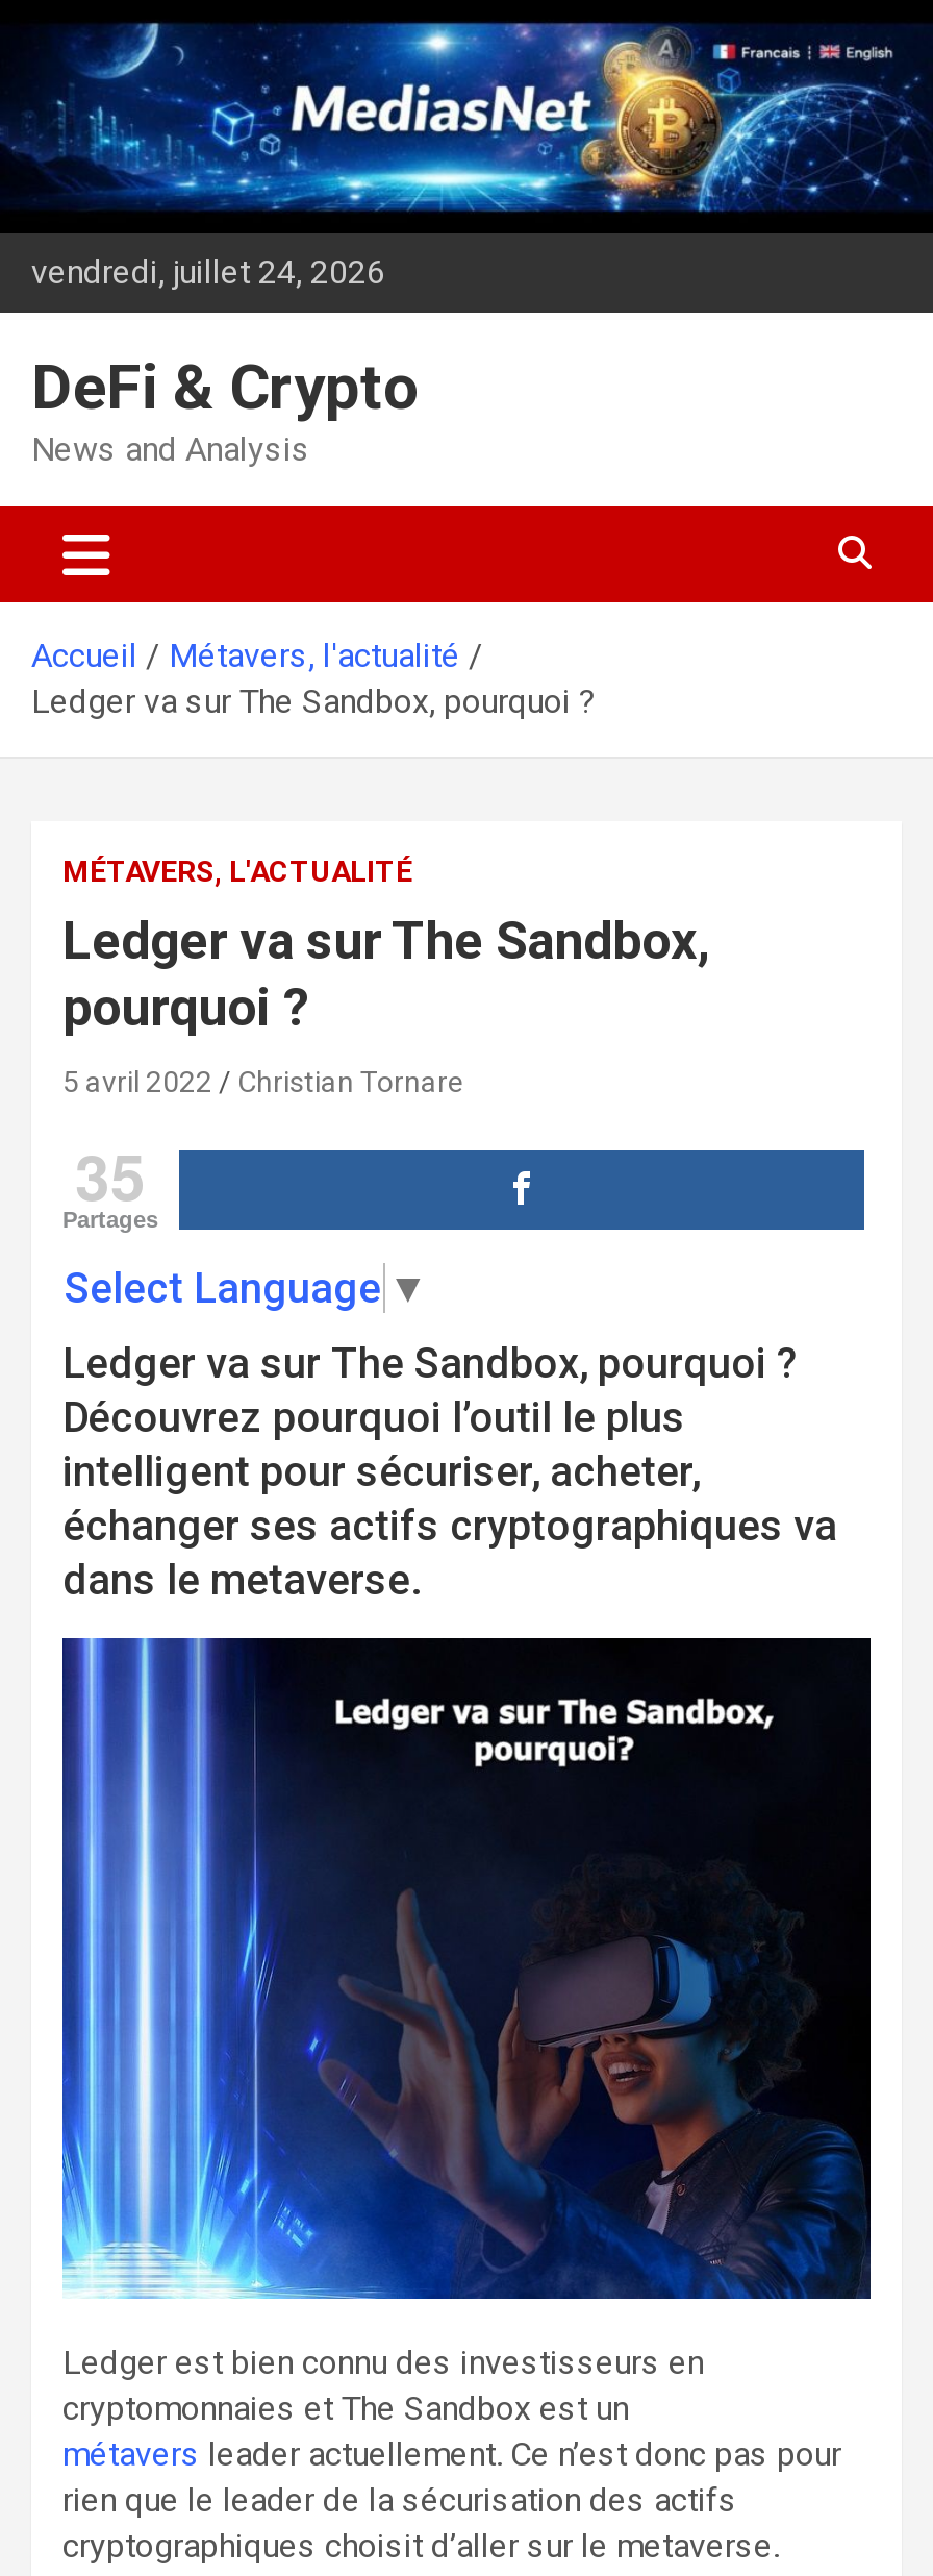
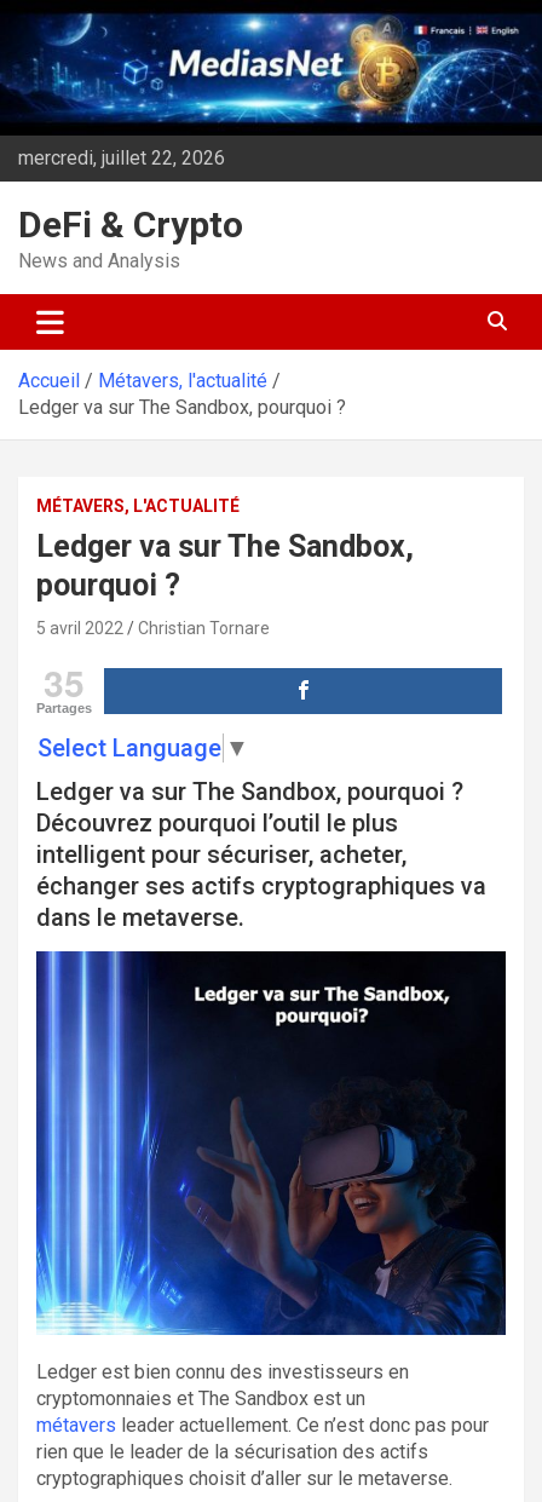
[31,252,385,292] vendredi, juillet 24, 2026 -> [18,146,225,169] mercredi, juillet 22, 2026

